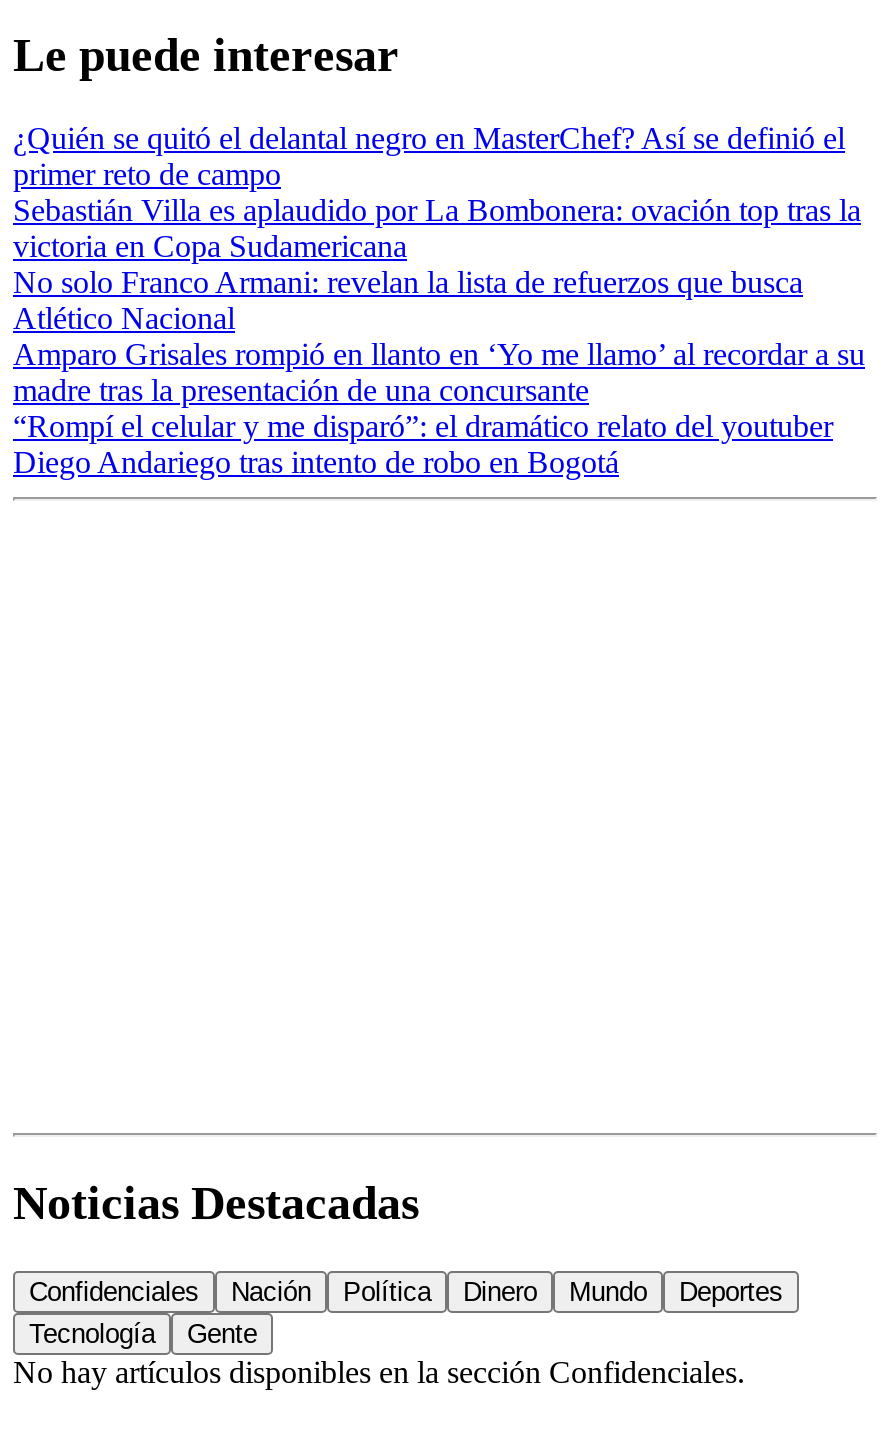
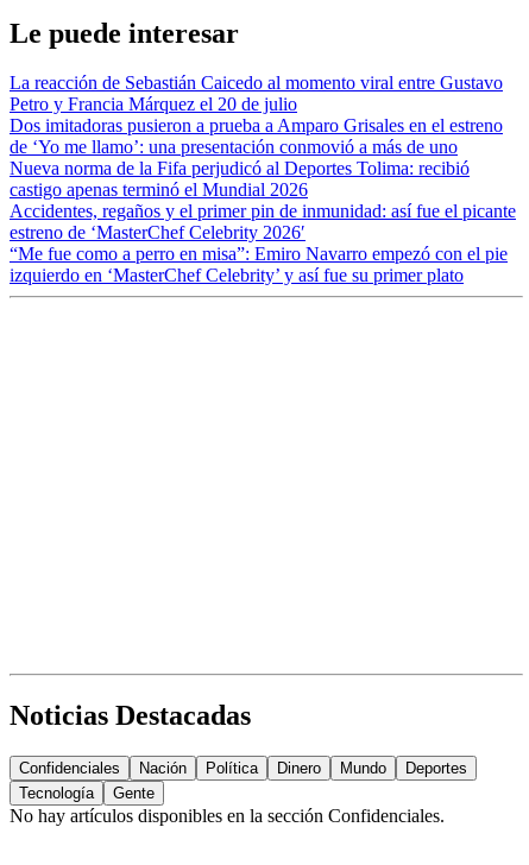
[13,122,865,480] ¿Quién se quitó el delantal negro en MasterChef? Así se definió el | primer reto de campo | Sebastián Villa es aplaudido por La Bombonera: ovación top tras la | victoria en Copa Sudamericana | No solo Franco Armani: revelan la lista de refuerzos que busca | Atlético Nacional | Amparo Grisales rompió en llanto en ‘Yo me llamo’ al recordar a su | madre tras la presentación de una concursante | “Rompí el celular y me disparó”: el dramático relato del youtuber | Diego Andariego tras intento de robo en Bogotá -> [10,73,516,286] La reacción de Sebastián Caicedo al momento viral entre Gustavo | Petro y Francia Márquez el 20 de julio | Dos imitadoras pusieron a prueba a Amparo Grisales en el estreno | de ‘Yo me llamo’: una presentación conmovió a más de uno | Nueva norma de la Fifa perjudicó al Deportes Tolima: recibió | castigo apenas terminó el Mundial 2026 | Accidentes, regaños y el primer pin de inmunidad: así fue el picante | estreno de ‘MasterChef Celebrity 2026′ | “Me fue como a perro en misa”: Emiro Navarro empezó con el pie | izquierdo en ‘MasterChef Celebrity’ y así fue su primer plato

